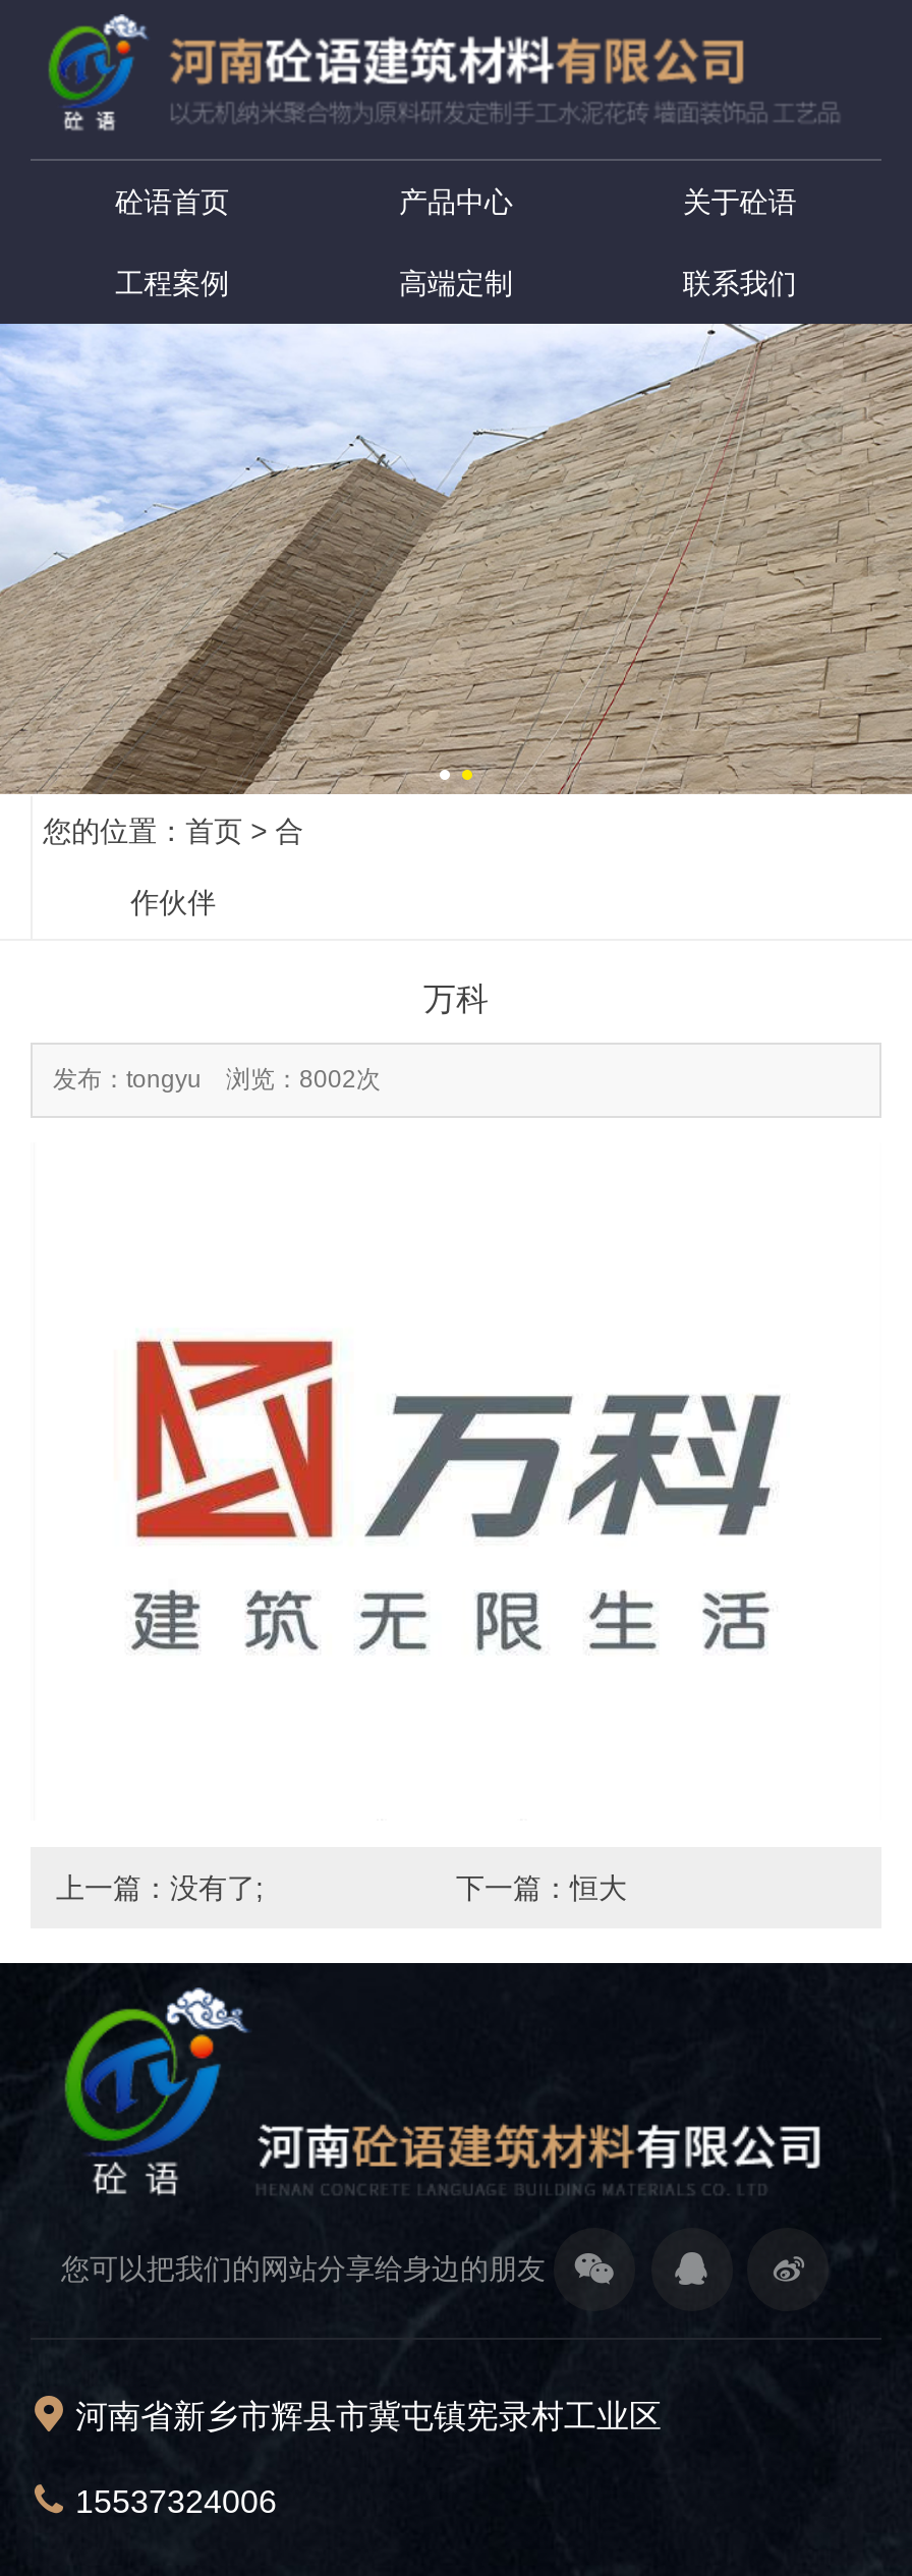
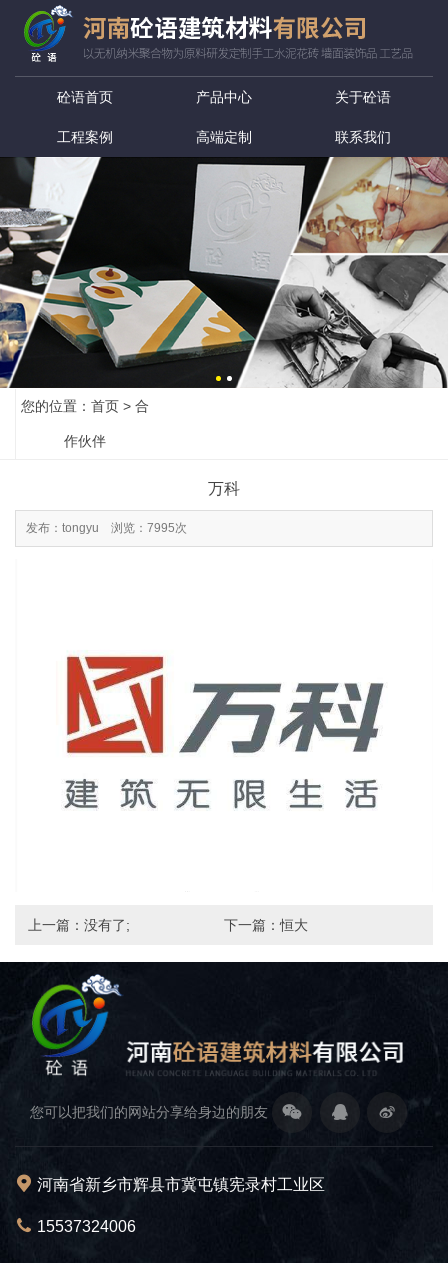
[6,322,906,796] [image] -> [3,157,445,389] [image]
[53,1065,381,1093] 发布：tongyu 浏览：8002次 -> [26,521,187,535] 发布：tongyu 浏览：7995次

